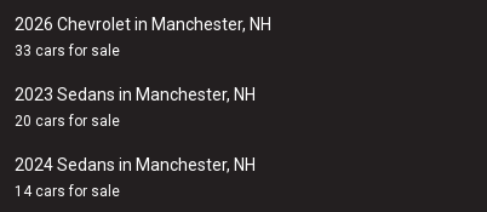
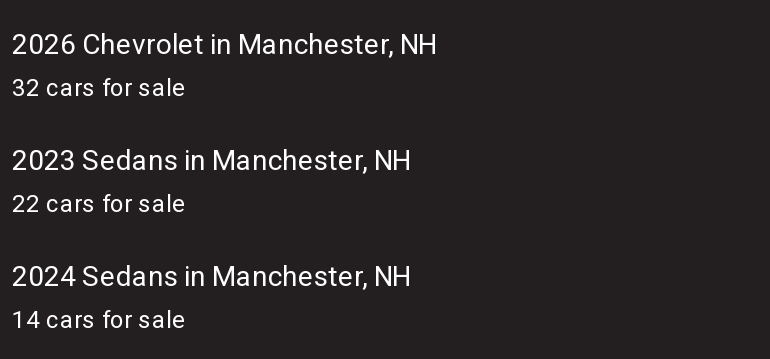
[15,42,120,59] 33 cars for sale -> [12,74,186,102] 32 cars for sale
[15,113,120,130] 20 cars for sale -> [12,190,186,218] 22 cars for sale

